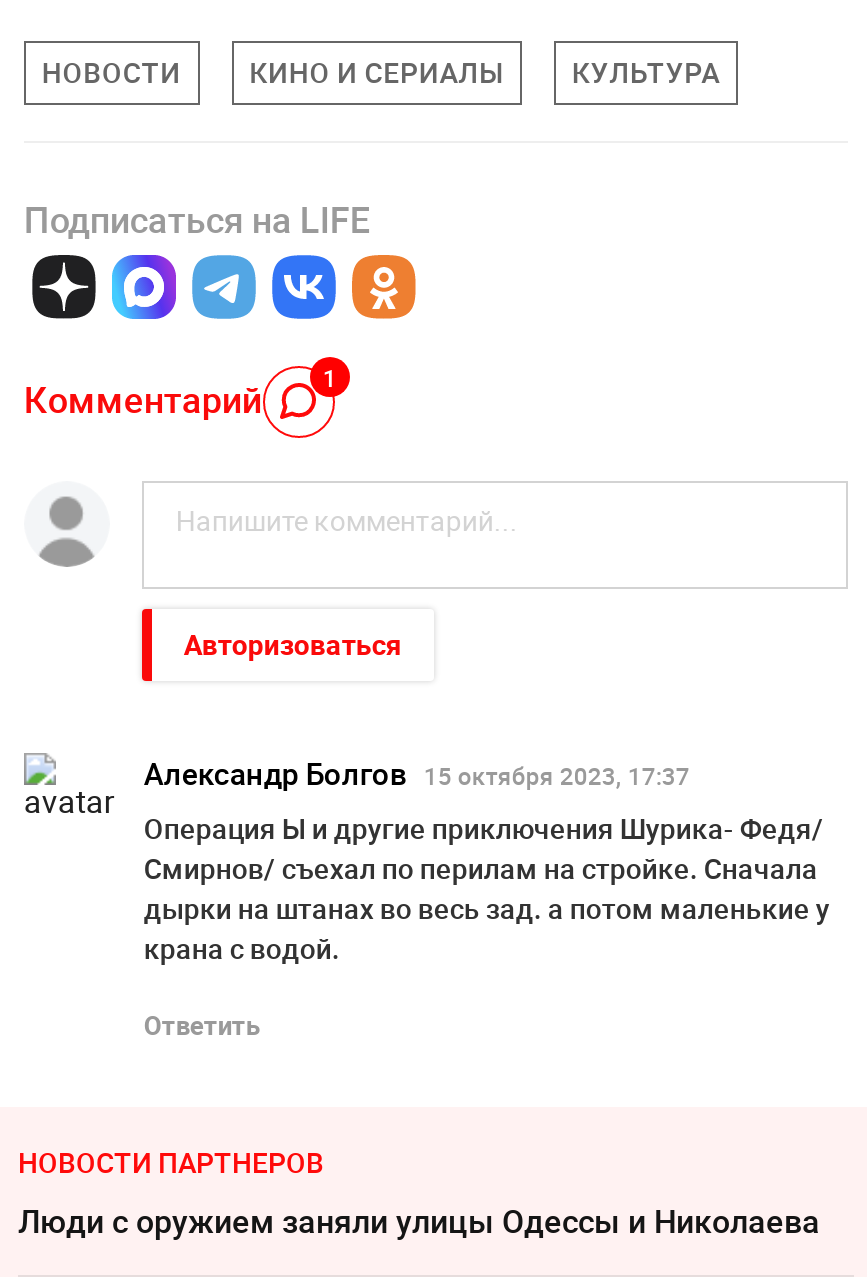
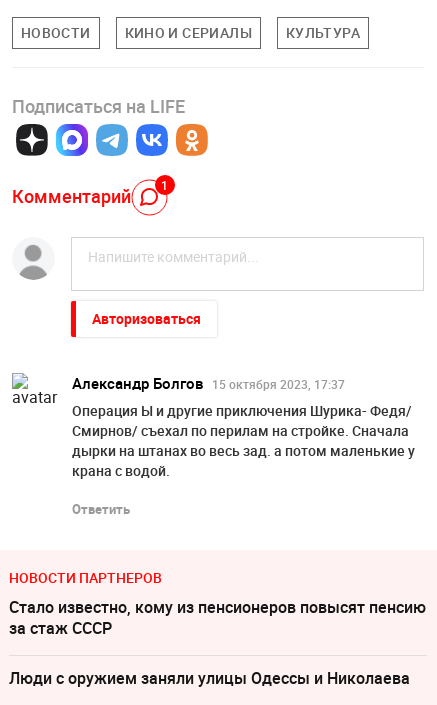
none -> [9,596,426,639] Стало известно, кому из пенсионеров повысят пенсию | за стаж СССР

